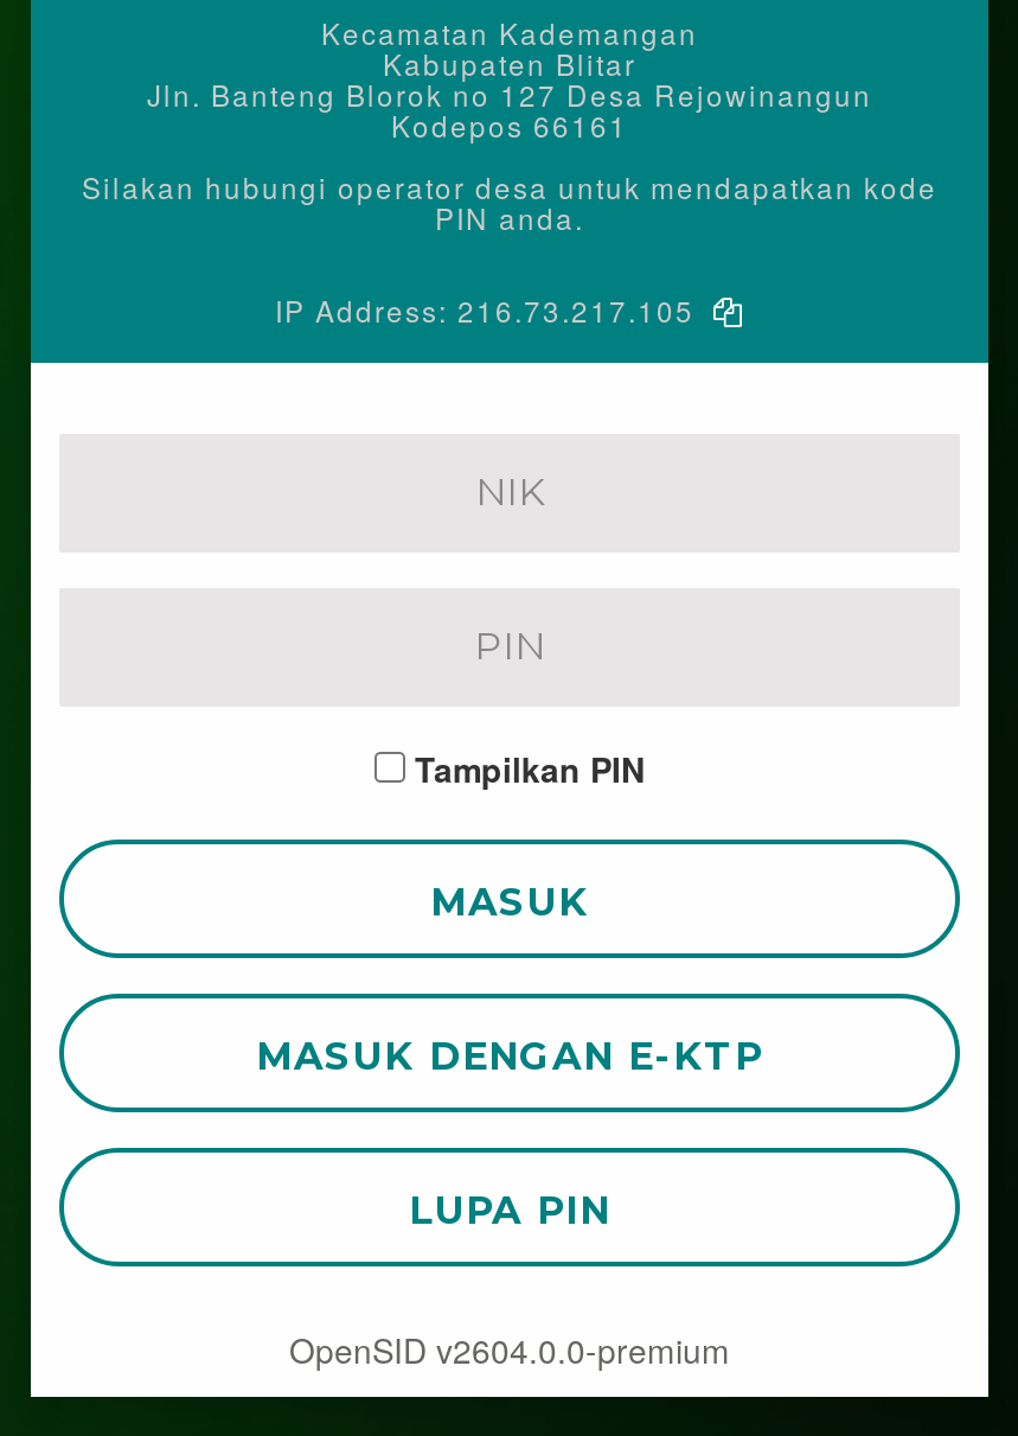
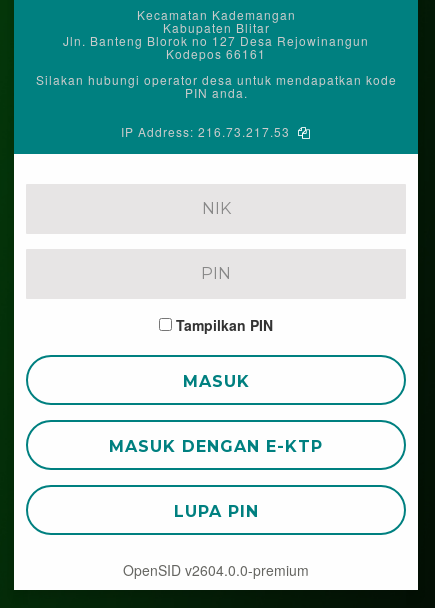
[275,289,694,330] IP Address: 216.73.217.105 -> [121,123,290,140] IP Address: 216.73.217.53

